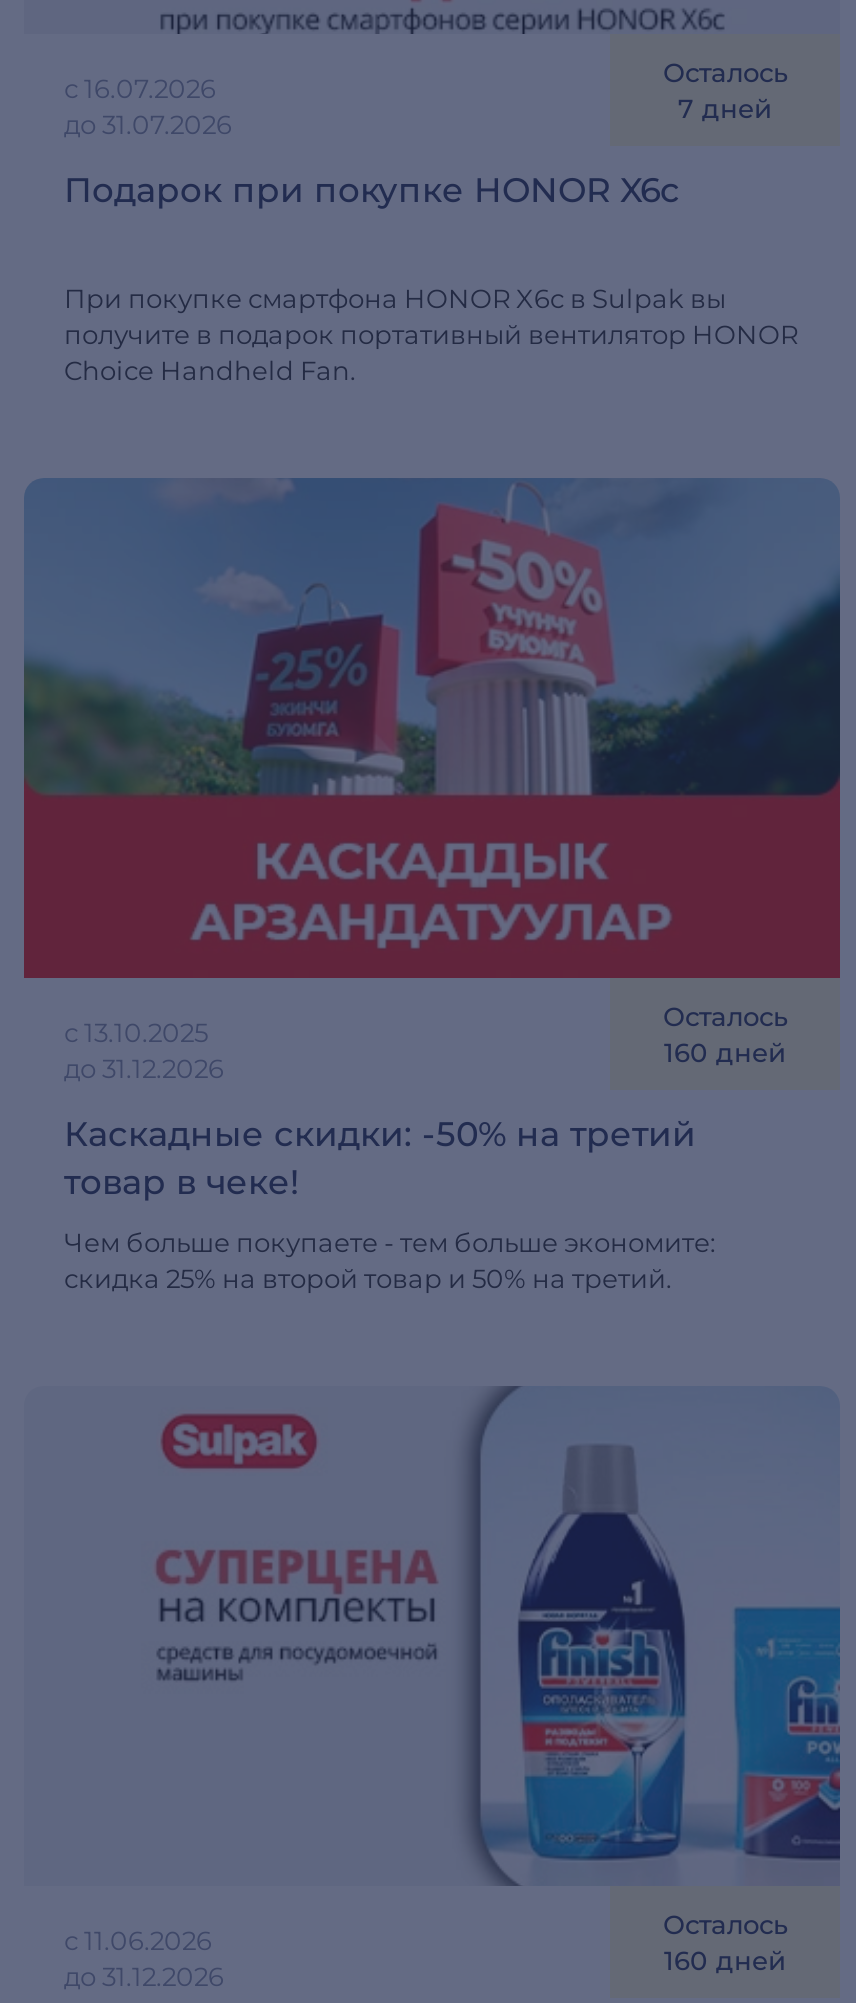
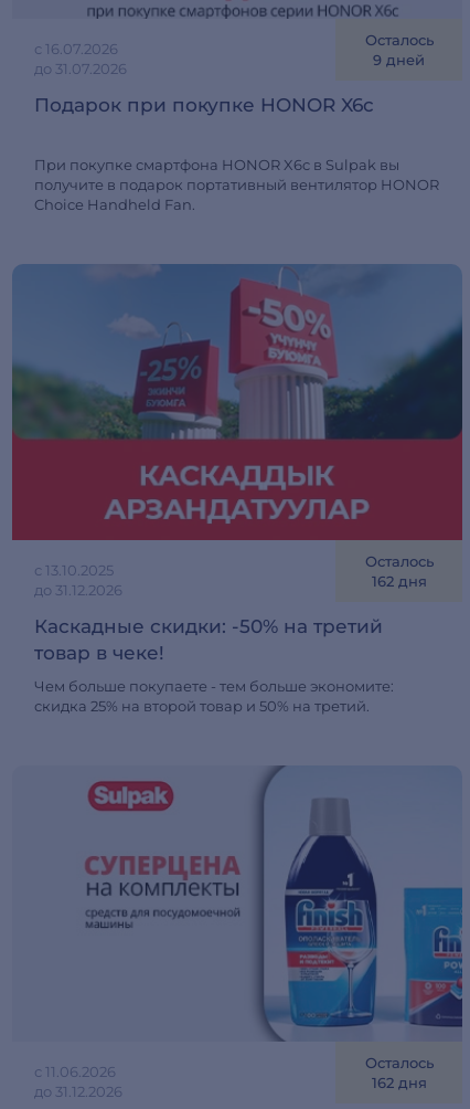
[678,92,772,124] 7 дней -> [373,51,425,68] 9 дней
[664,1036,786,1068] 160 дней -> [371,572,426,590] 162 дня
[664,1944,786,1976] 160 дней -> [371,1074,426,1091] 162 дня

